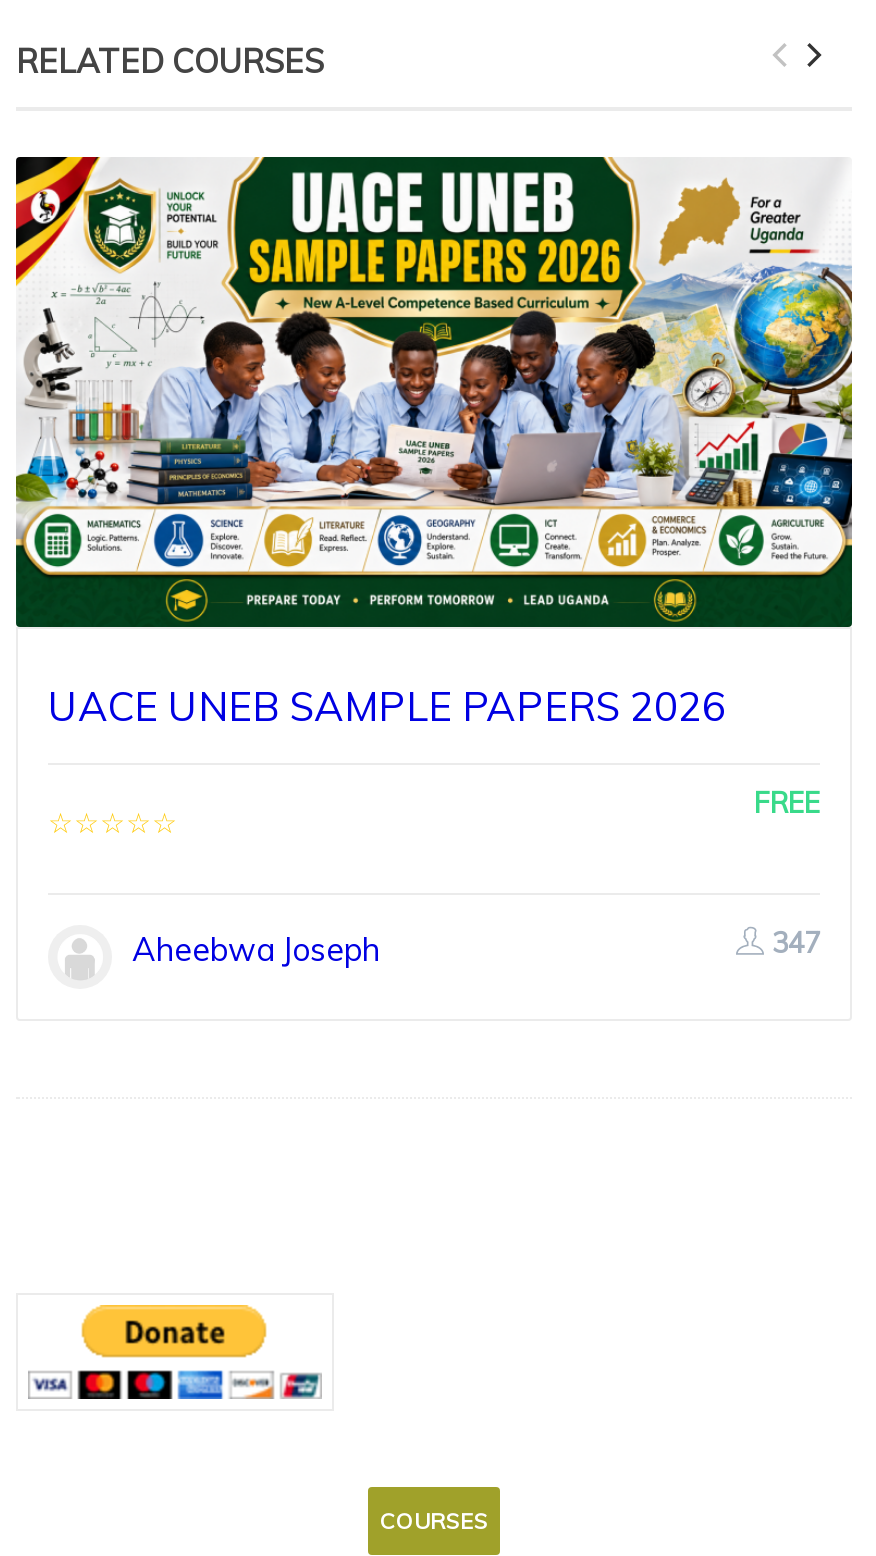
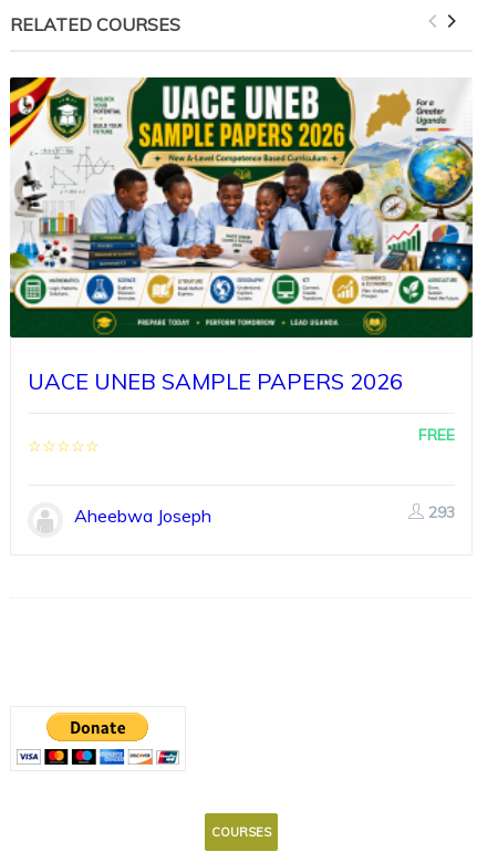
[764,925,820,961] 347 -> [424,503,455,523] 293

